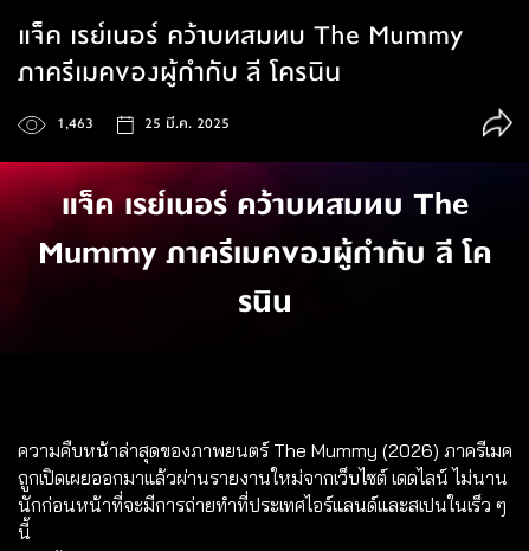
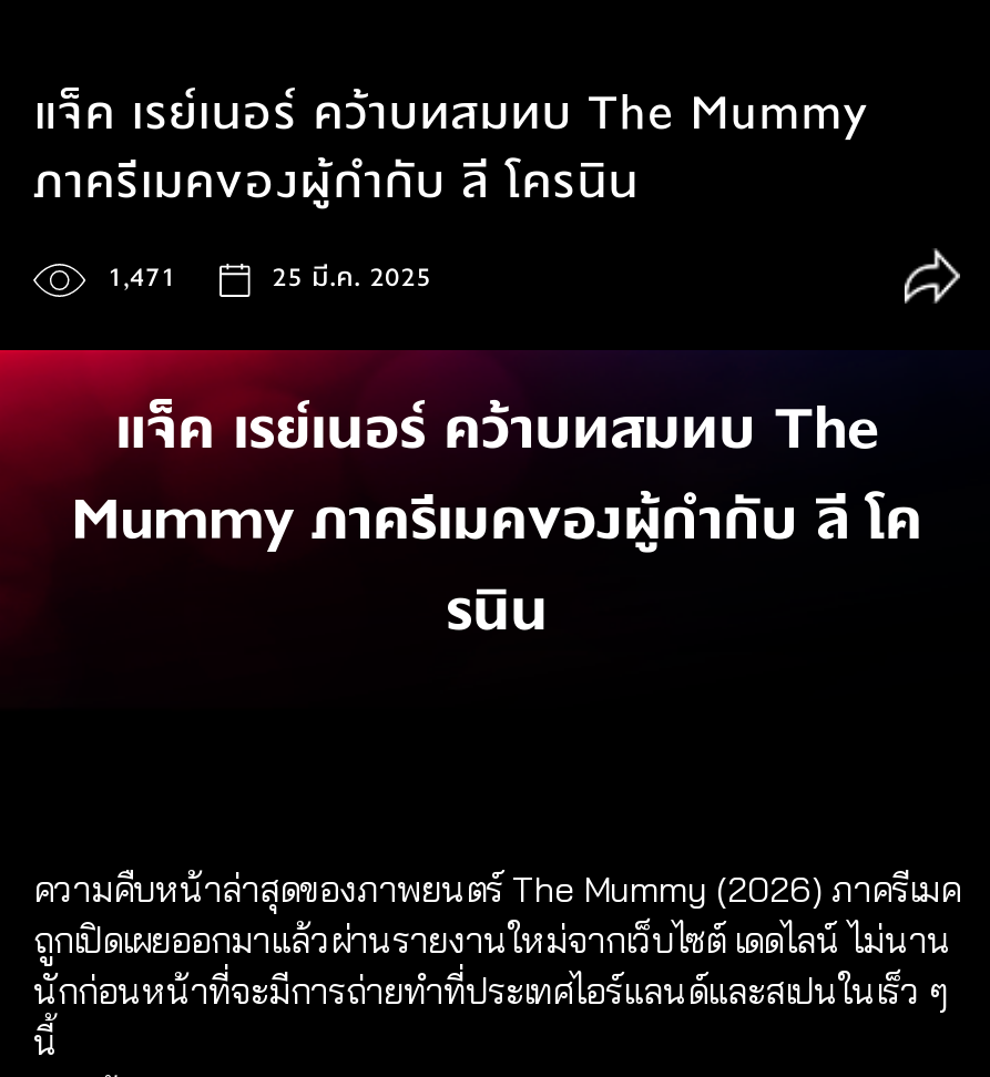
[52,113,94,134] 1,463 -> [98,257,176,297] 1,471

